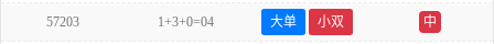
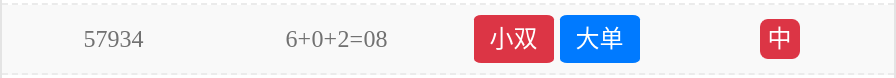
[46,14,214,30] 57203 | 1+3+0=04 -> [84,25,538,53] 57934 | 6+0+2=08 | 小双
[317,14,344,30] 小双 -> none

